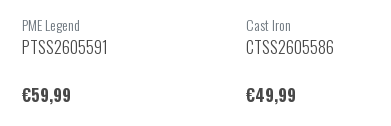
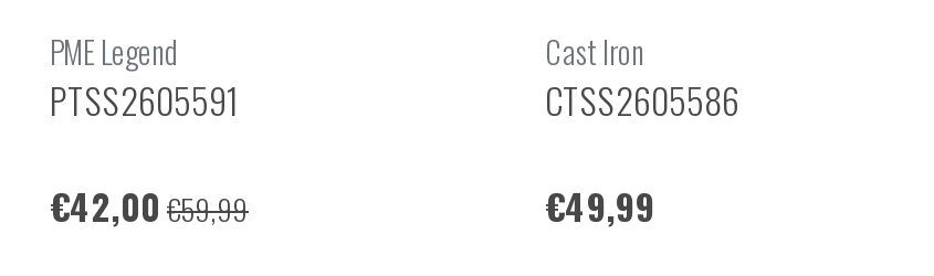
[22,83,71,107] €59,99 -> [50,179,249,232] €42,00 €59,99

